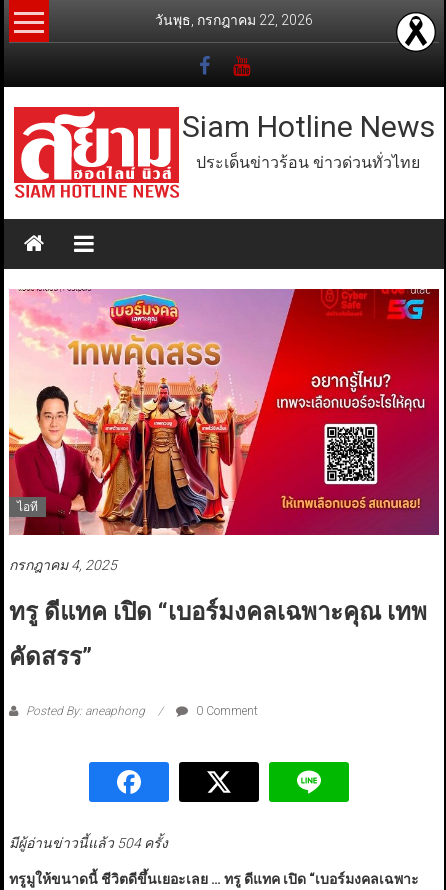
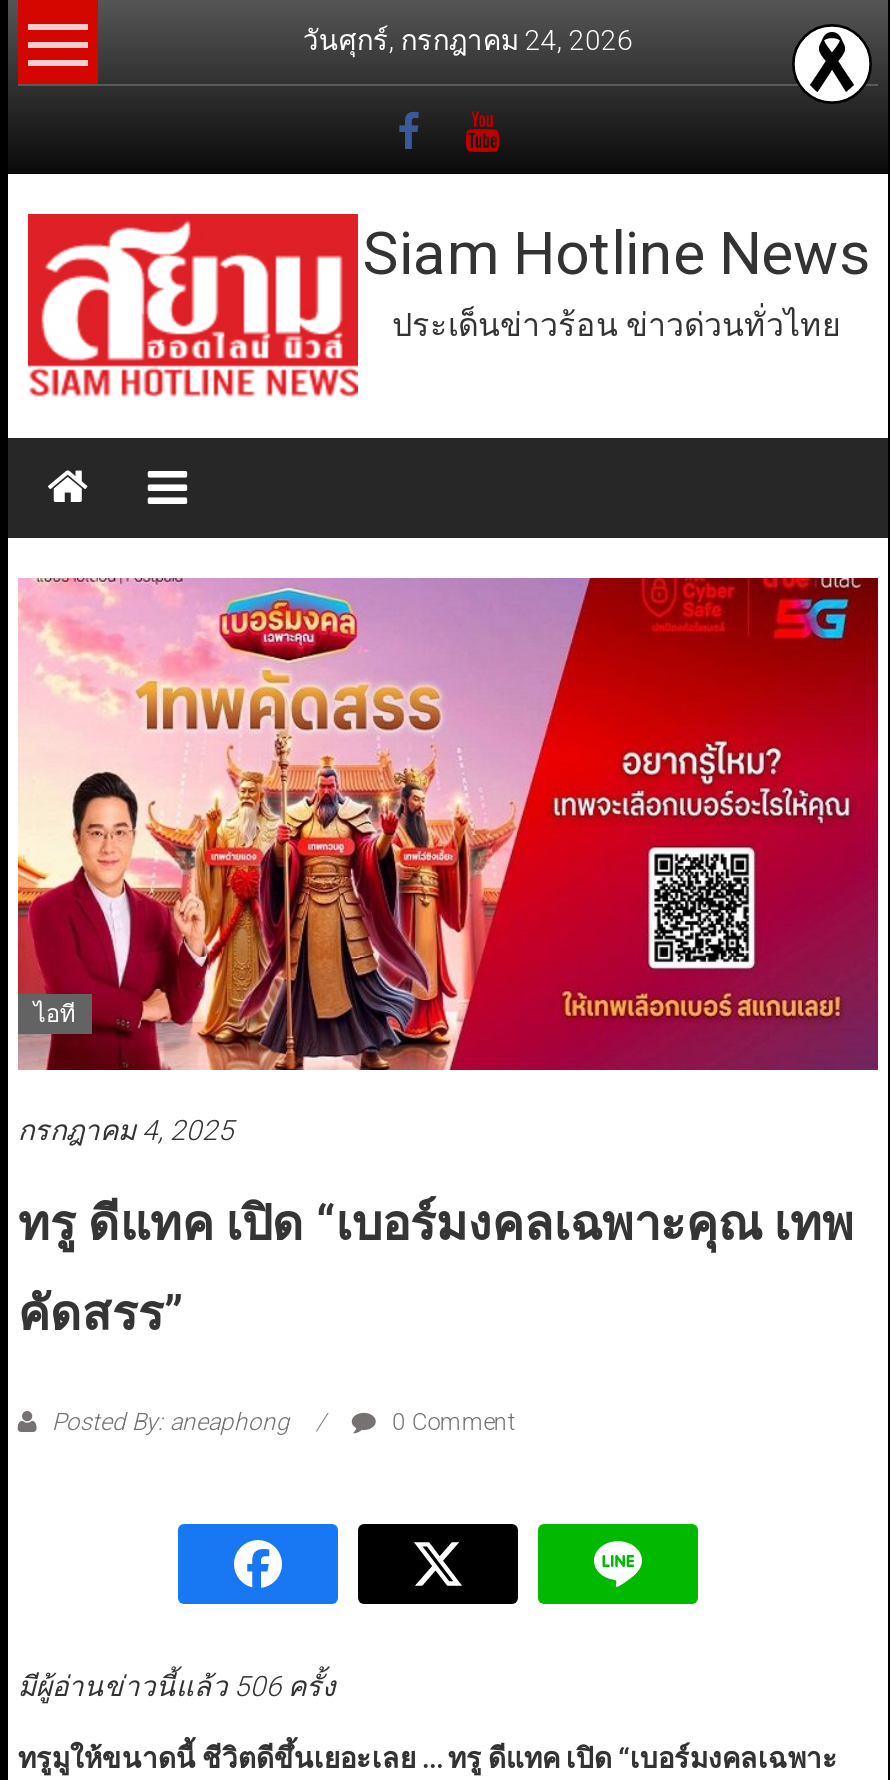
[155,12,313,28] วันพุธ, กรกฎาคม 22, 2026 -> [303,24,633,56] วันศุกร์, กรกฎาคม 24, 2026
[9,835,168,851] มีผู้อ่านข่าวนี้แล้ว 504 ครั้ง -> [18,1670,336,1702] มีผู้อ่านข่าวนี้แล้ว 506 ครั้ง

